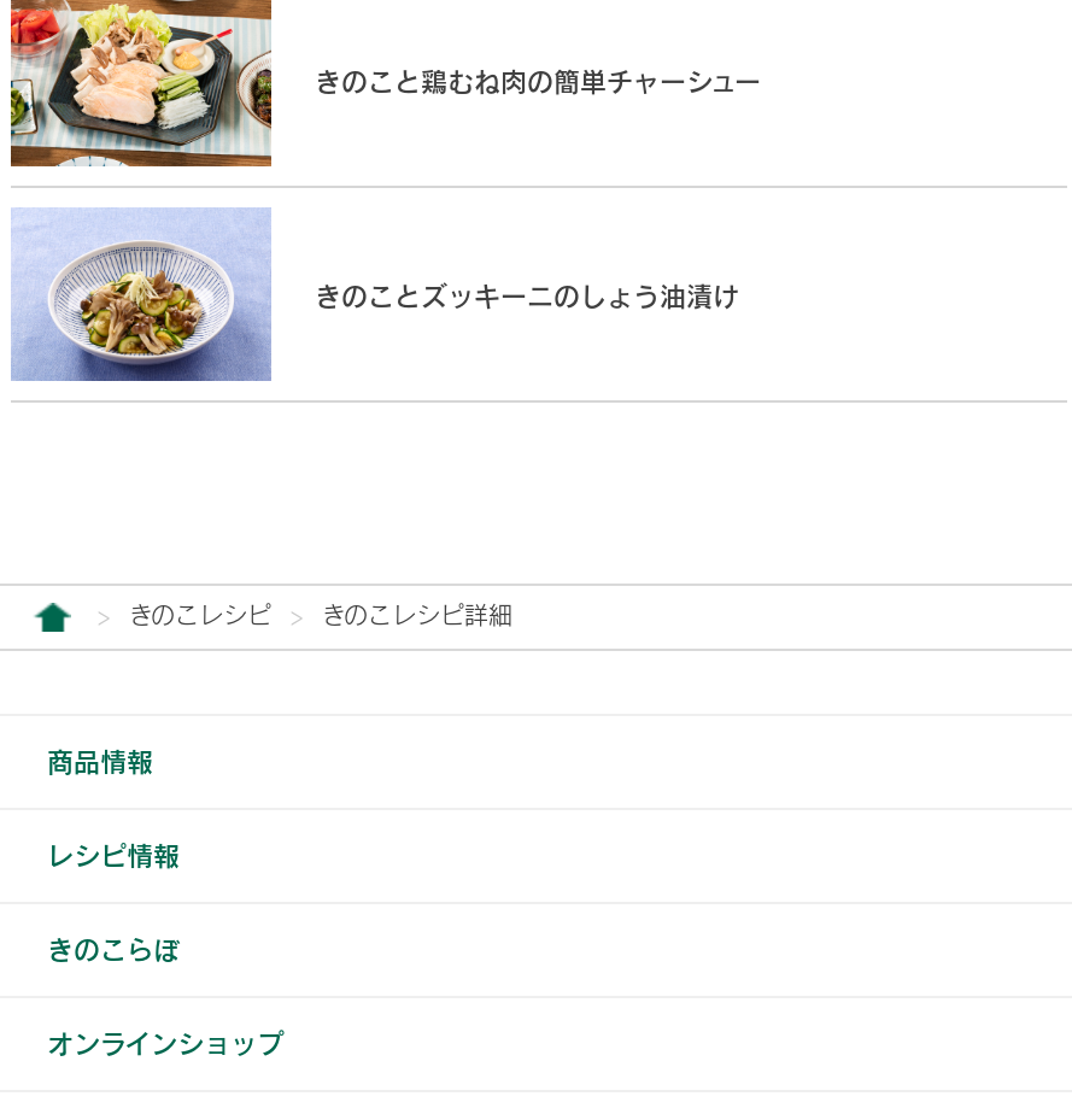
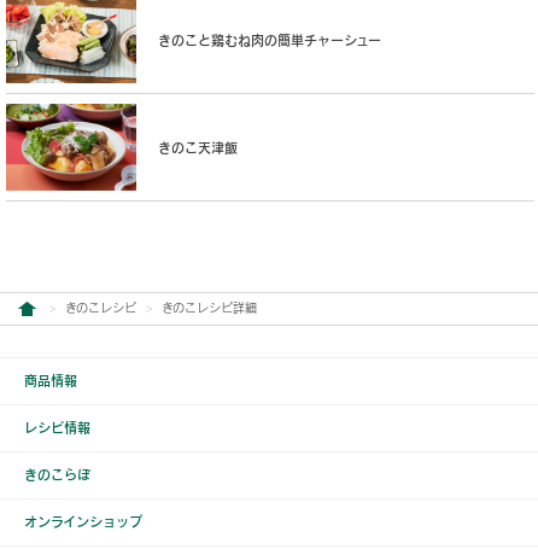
[11,207,739,383] [image] | きのことズッキーニのしょう油漬け -> [5,103,238,192] [image] | きのこ天津飯

